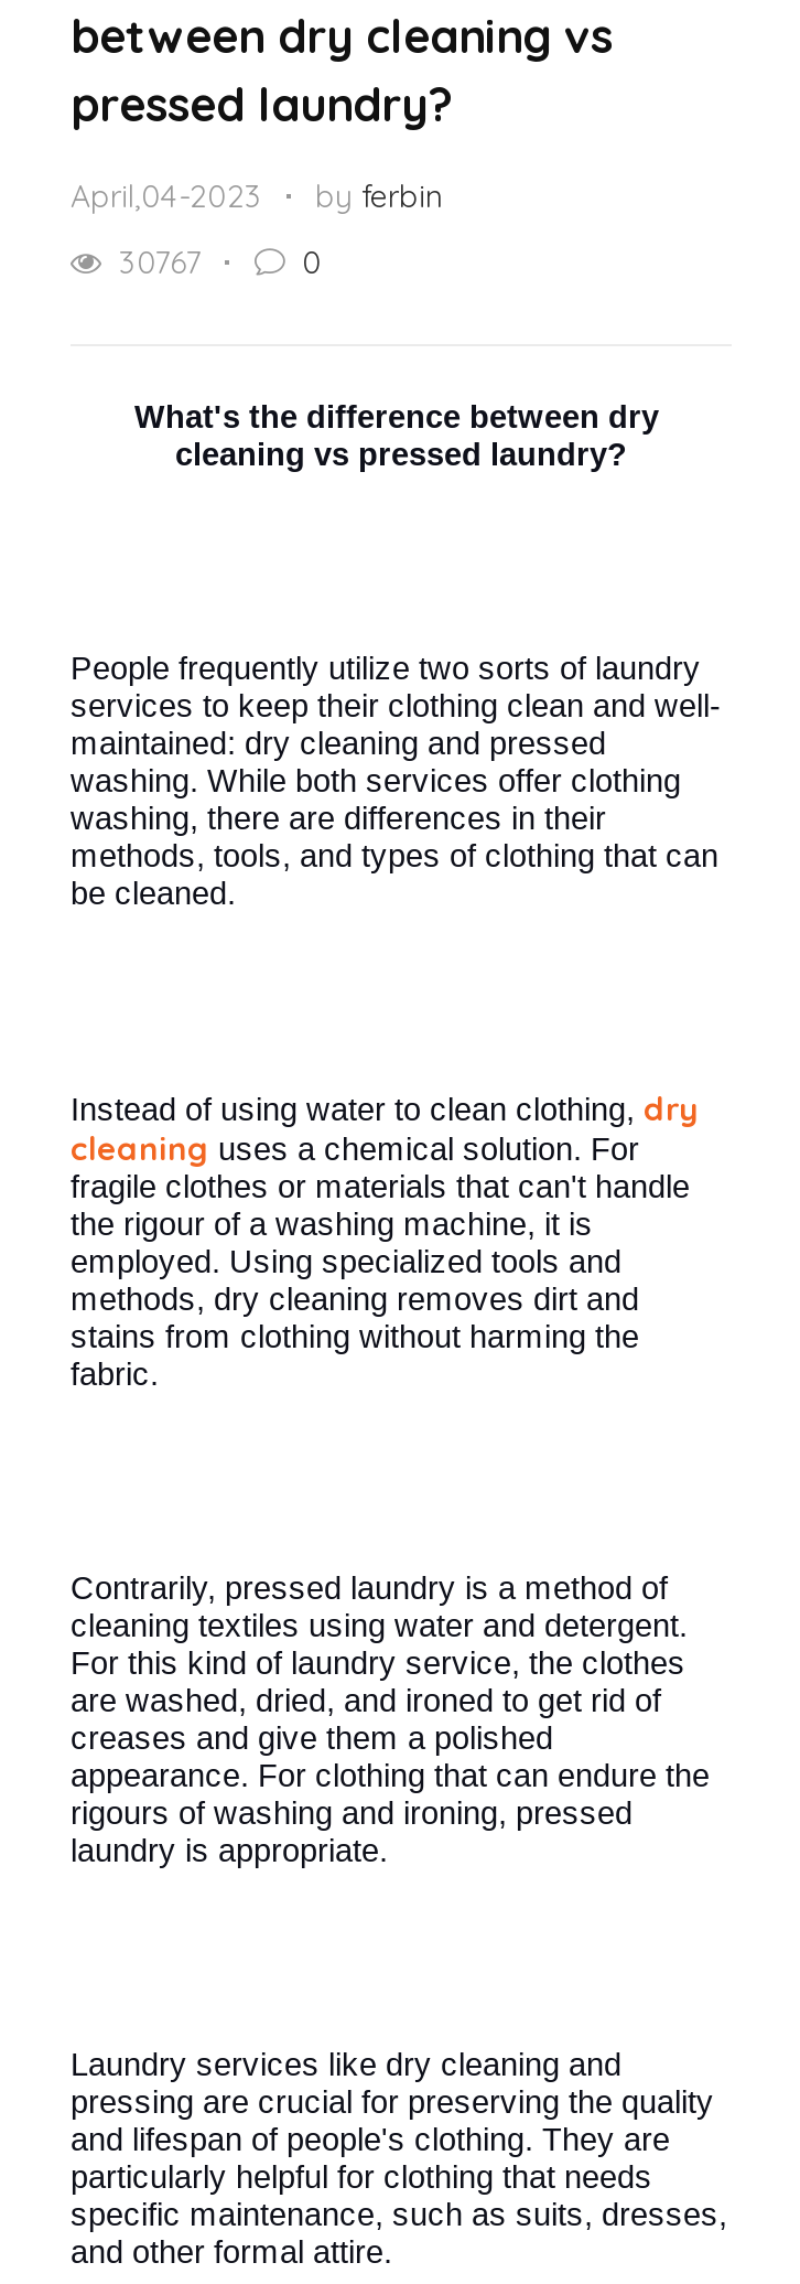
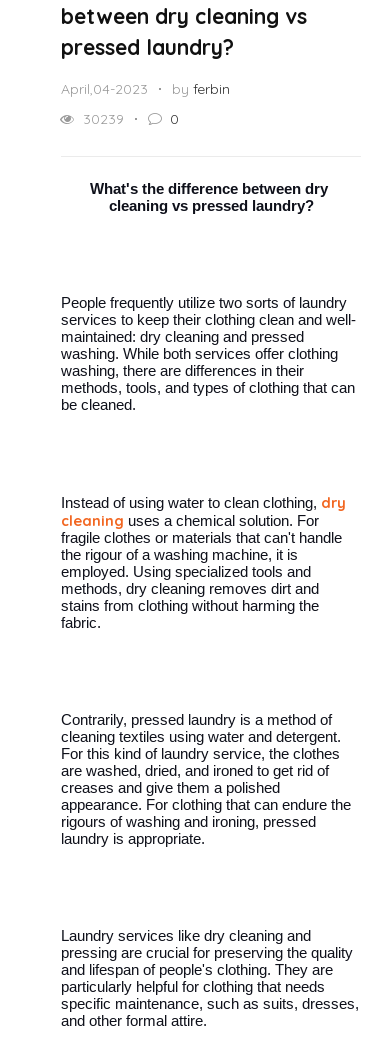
[119,243,201,282] 30767 -> [83,110,124,128] 30239

